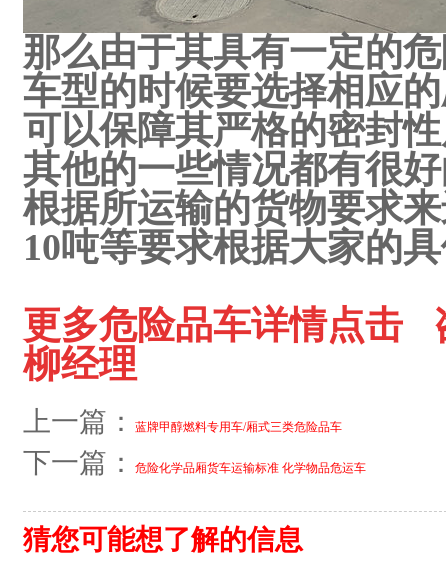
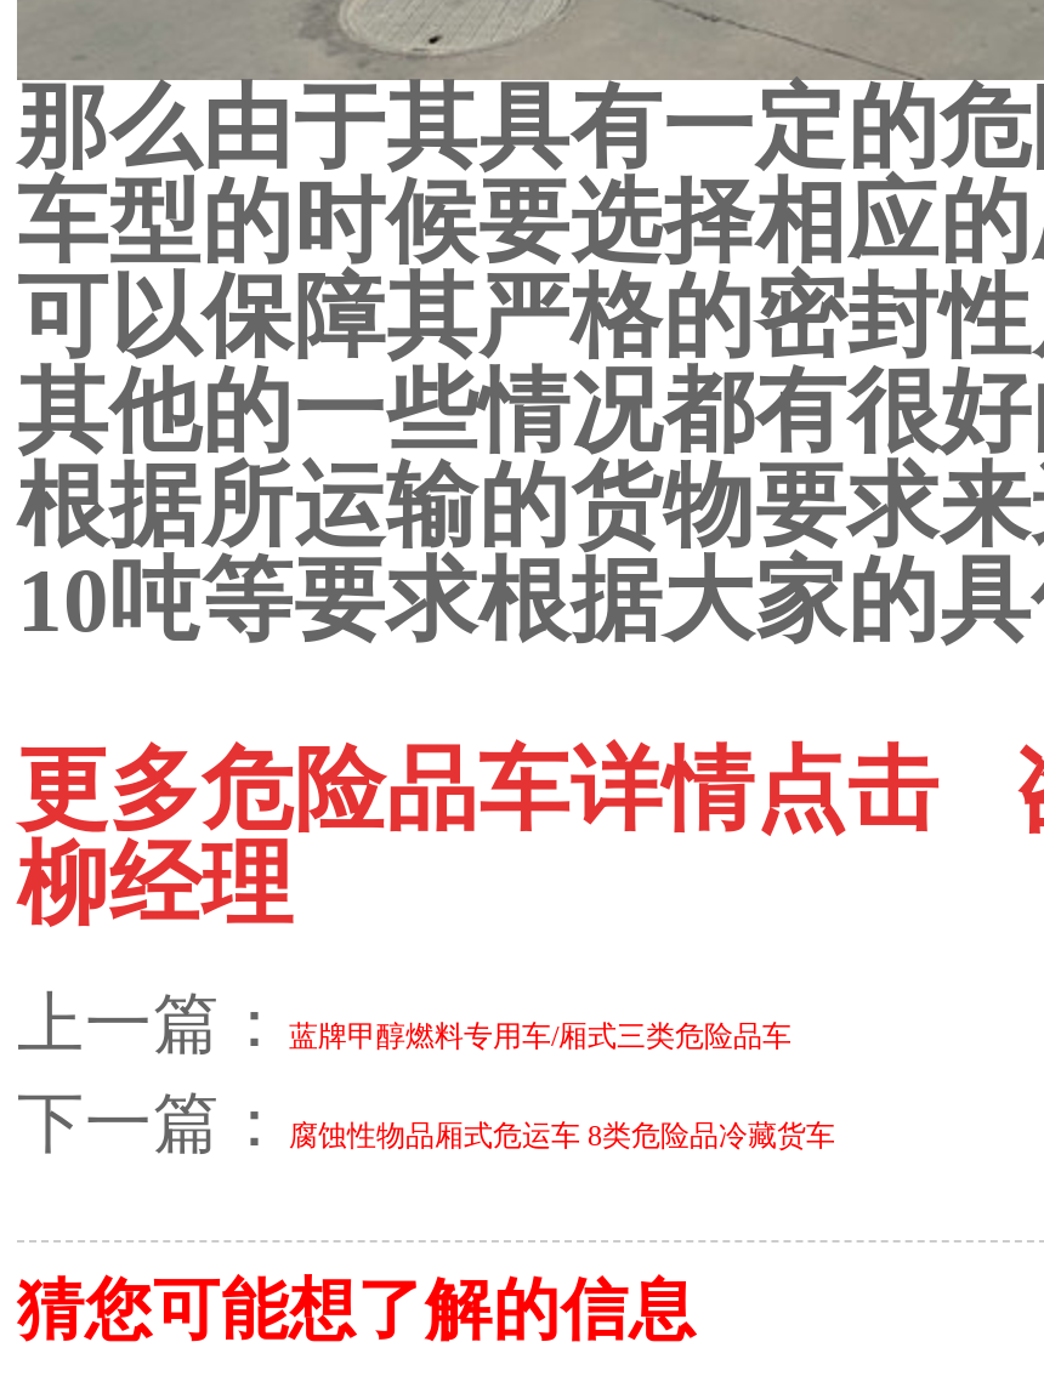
[23,447,366,478] 下一篇：危险化学品厢货车运输标准 化学物品危运车 -> [17,1085,835,1160] 下一篇：腐蚀性物品厢式危运车 8类危险品冷藏货车

